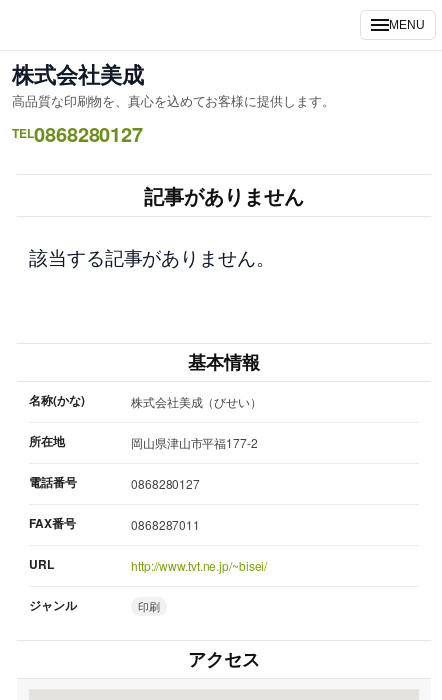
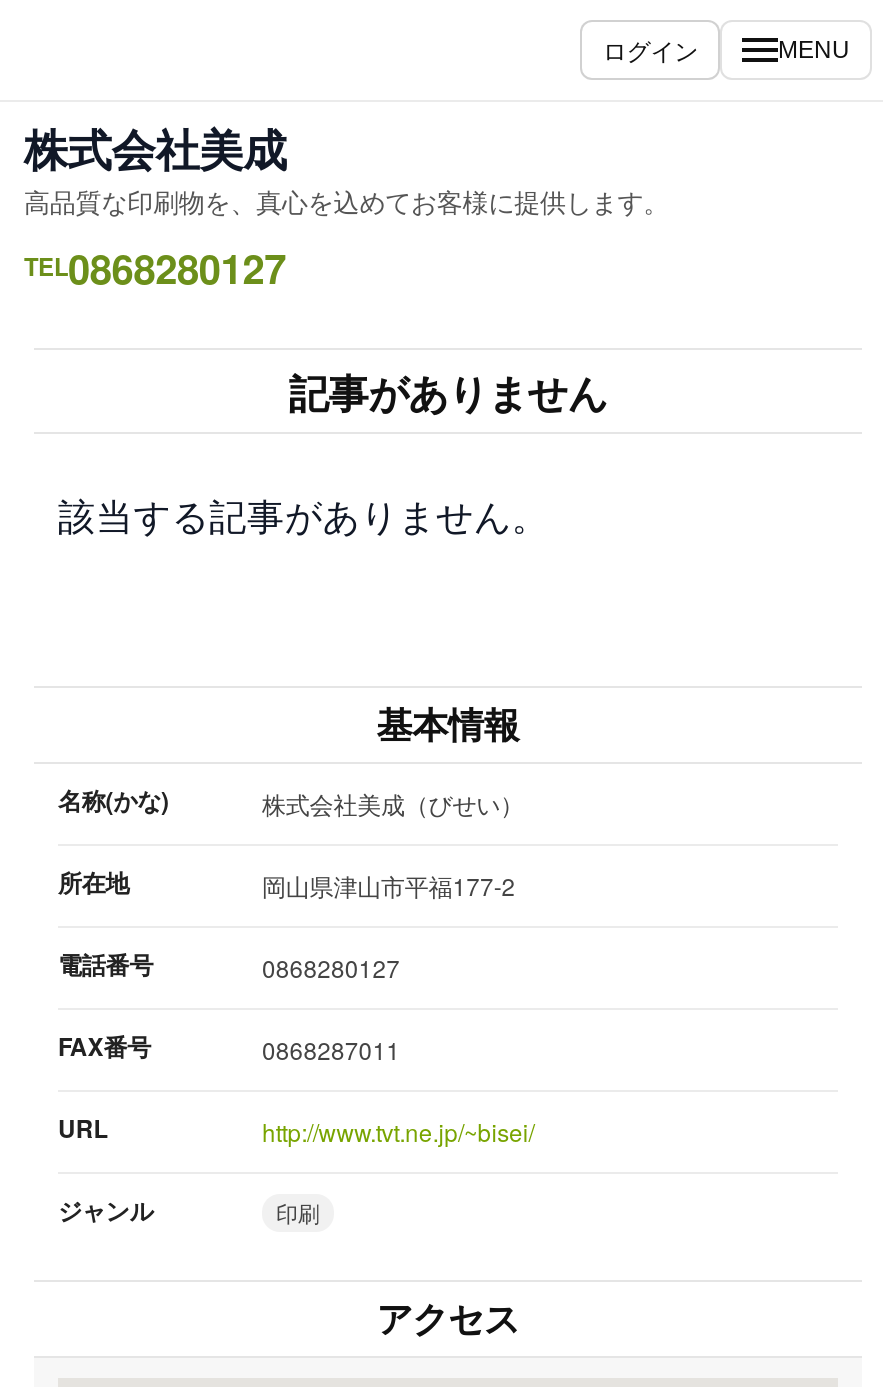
none -> [603,32,698,66] ログイン

